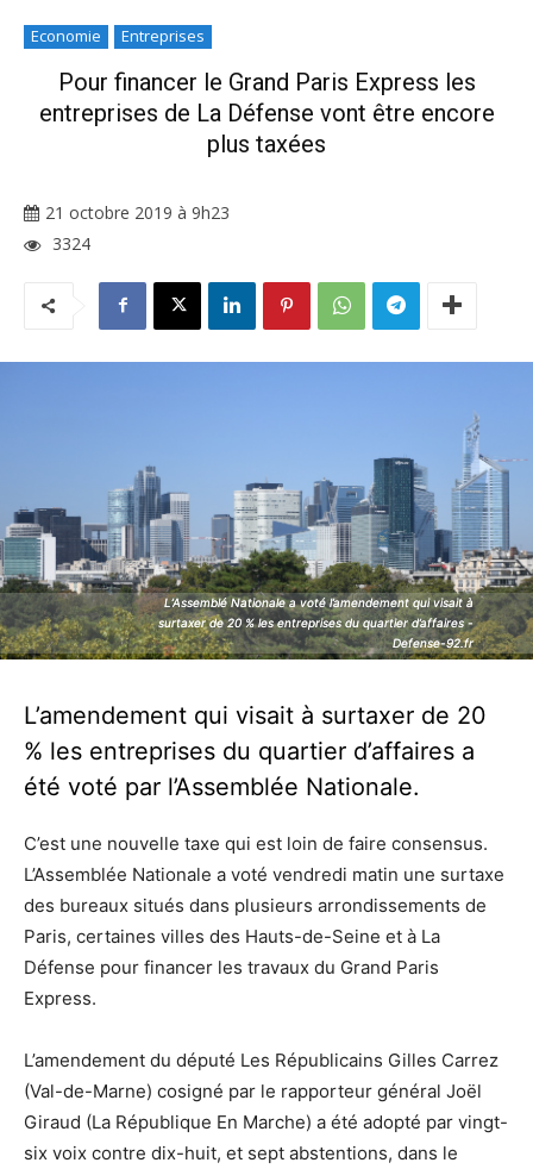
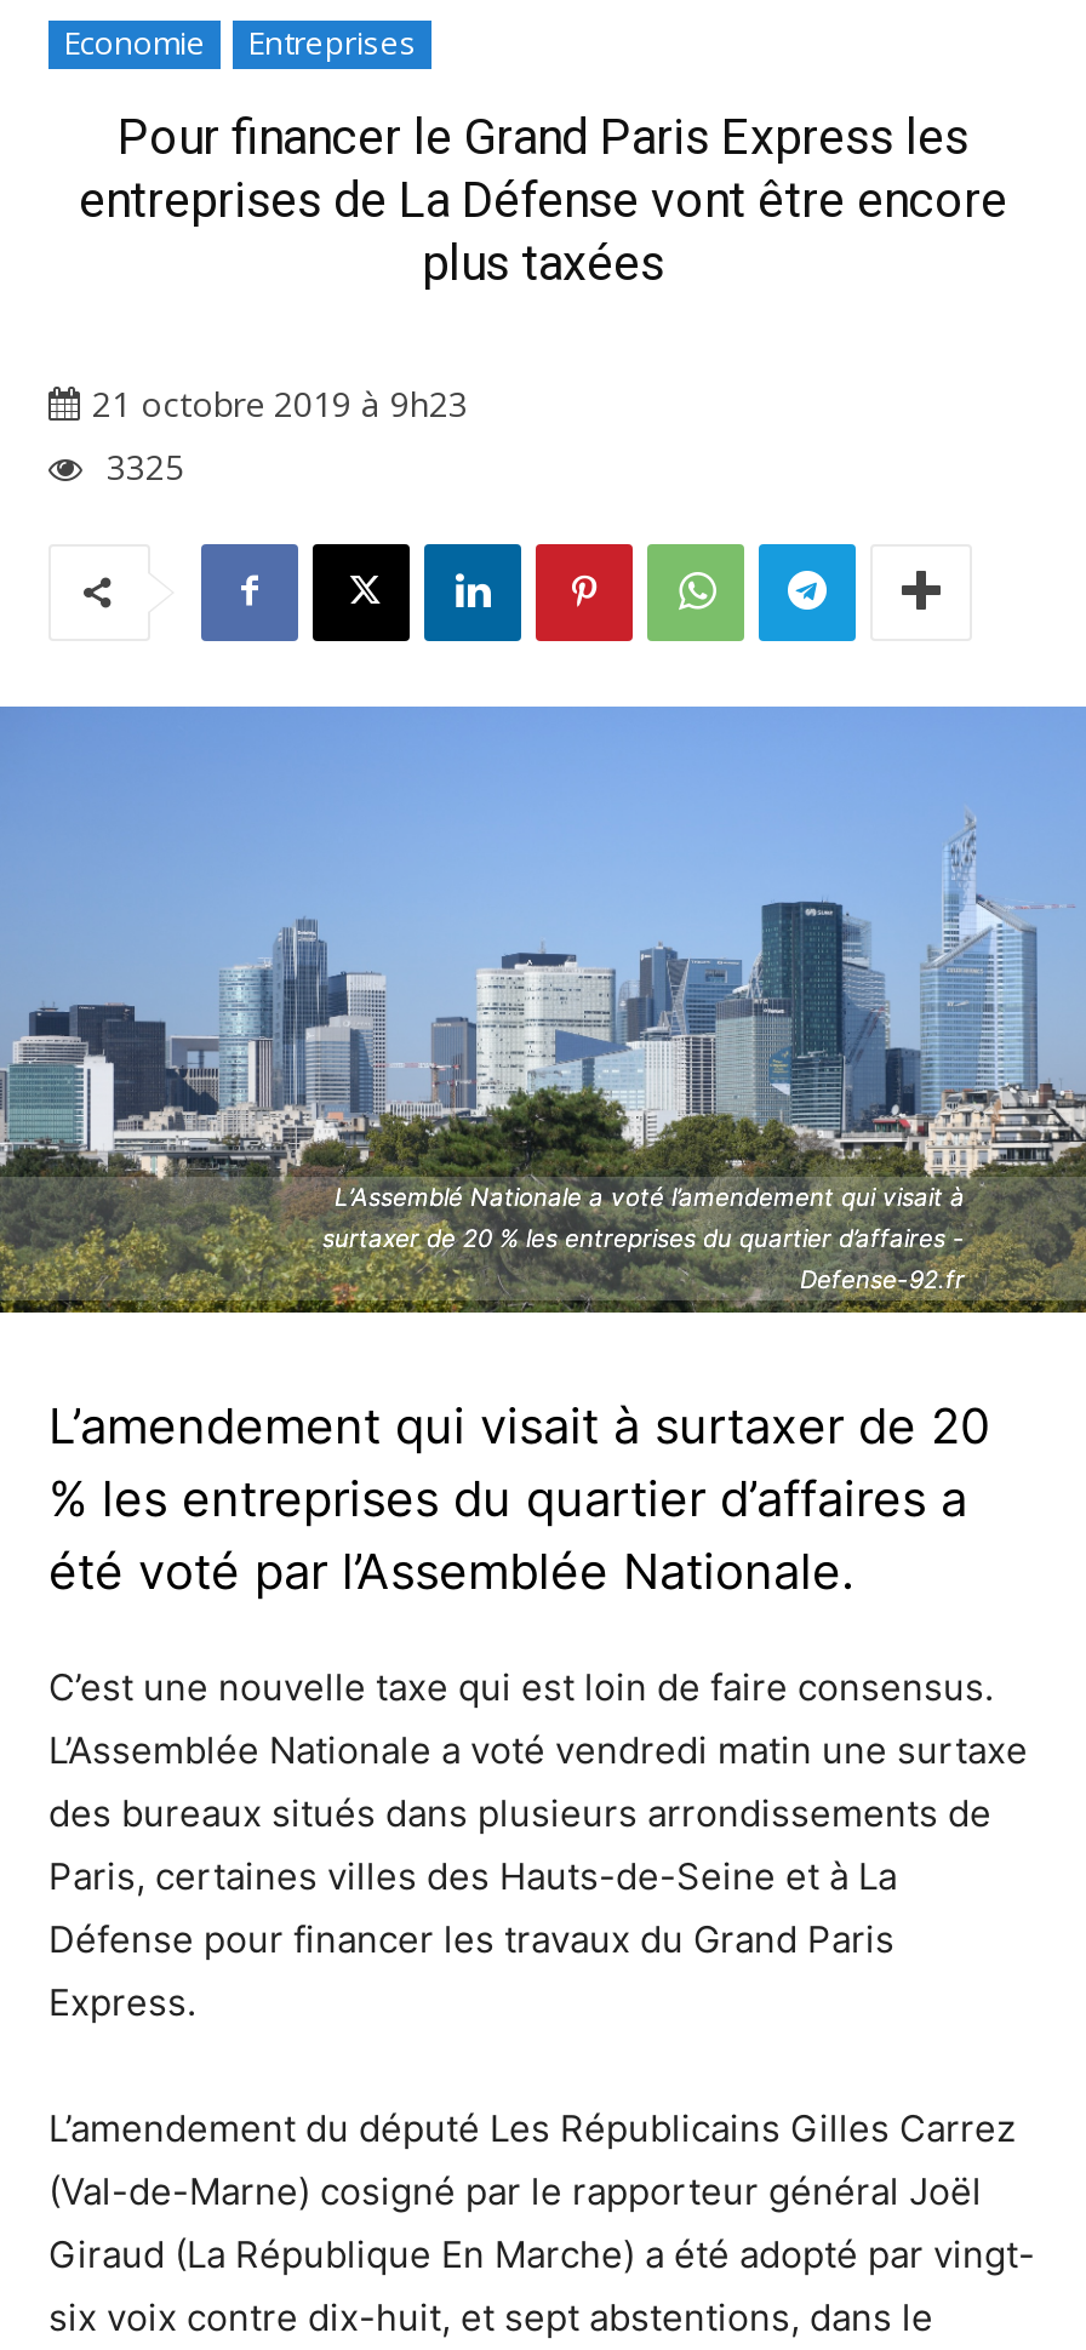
[52,233,90,255] 3324 -> [107,444,184,490] 3325

